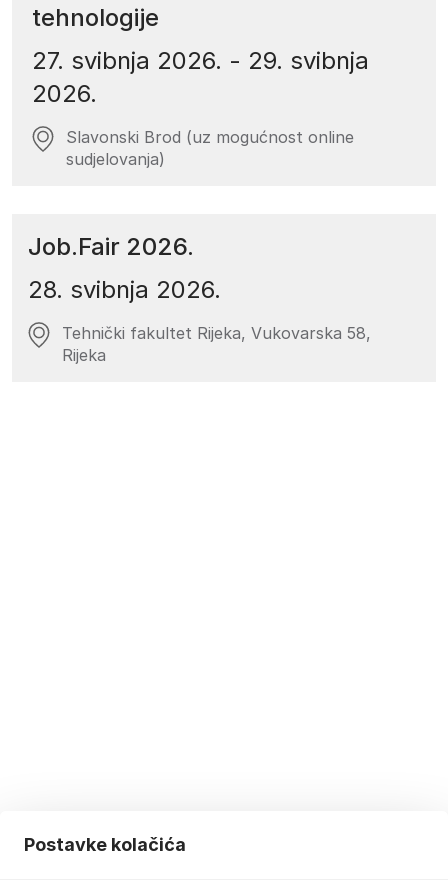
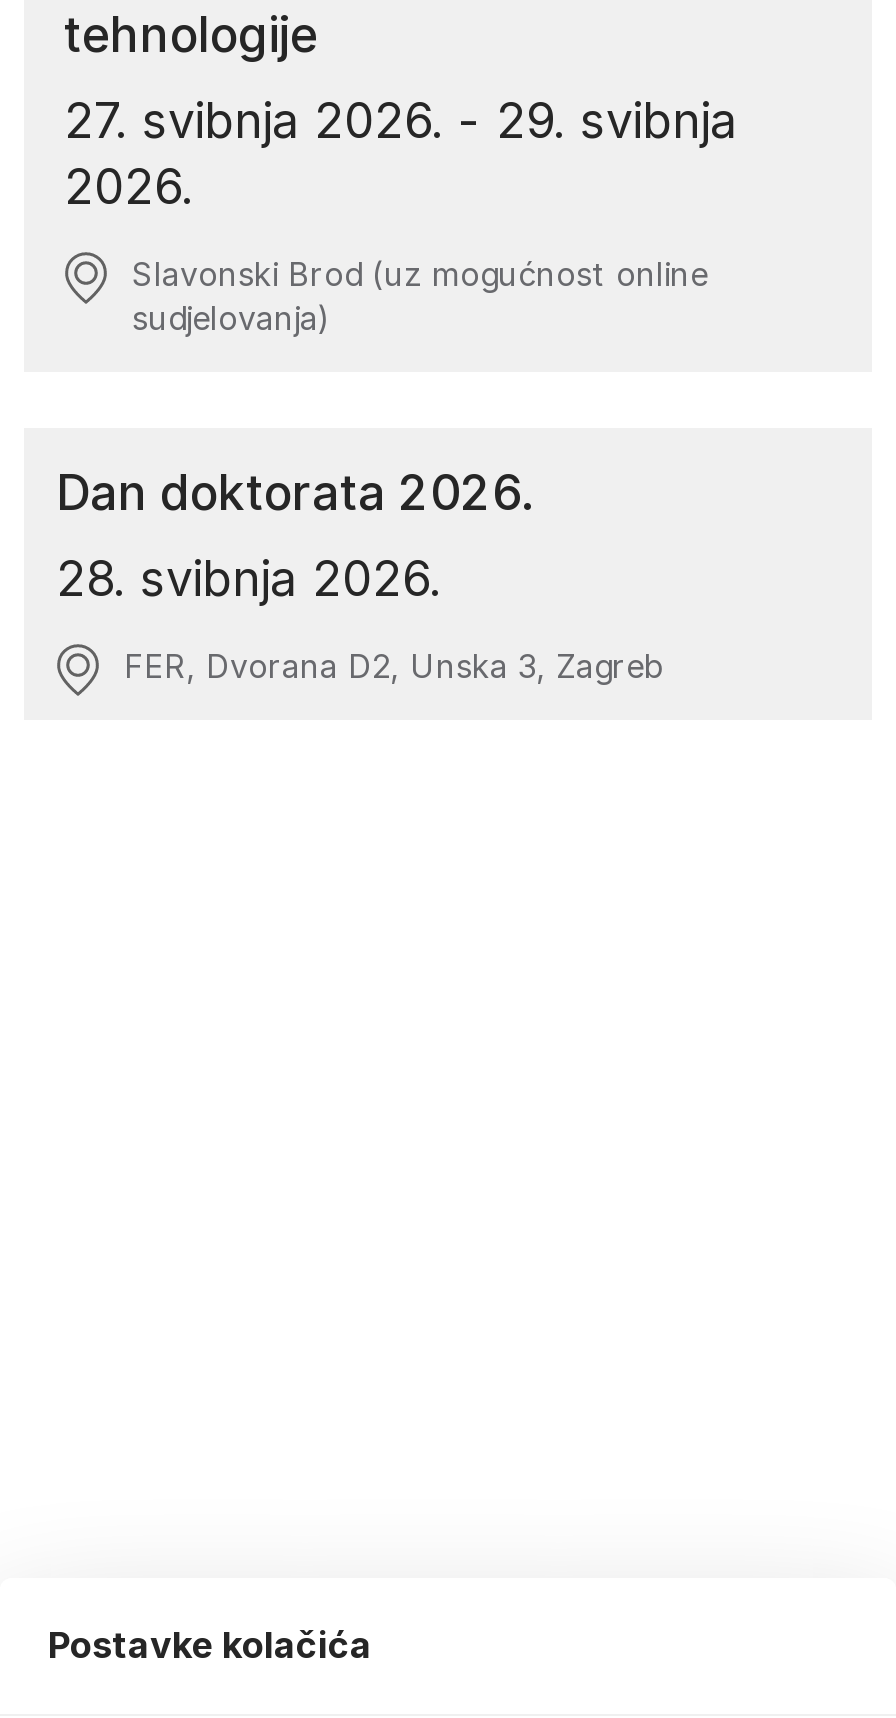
[28,232,200,261] Job.Fair 2026. -> [56,464,534,522] Dan doktorata 2026.
[62,323,371,365] Tehnički fakultet Rijeka, Vukovarska 58, | Rijeka -> [124,646,664,686] FER, Dvorana D2, Unska 3, Zagreb

